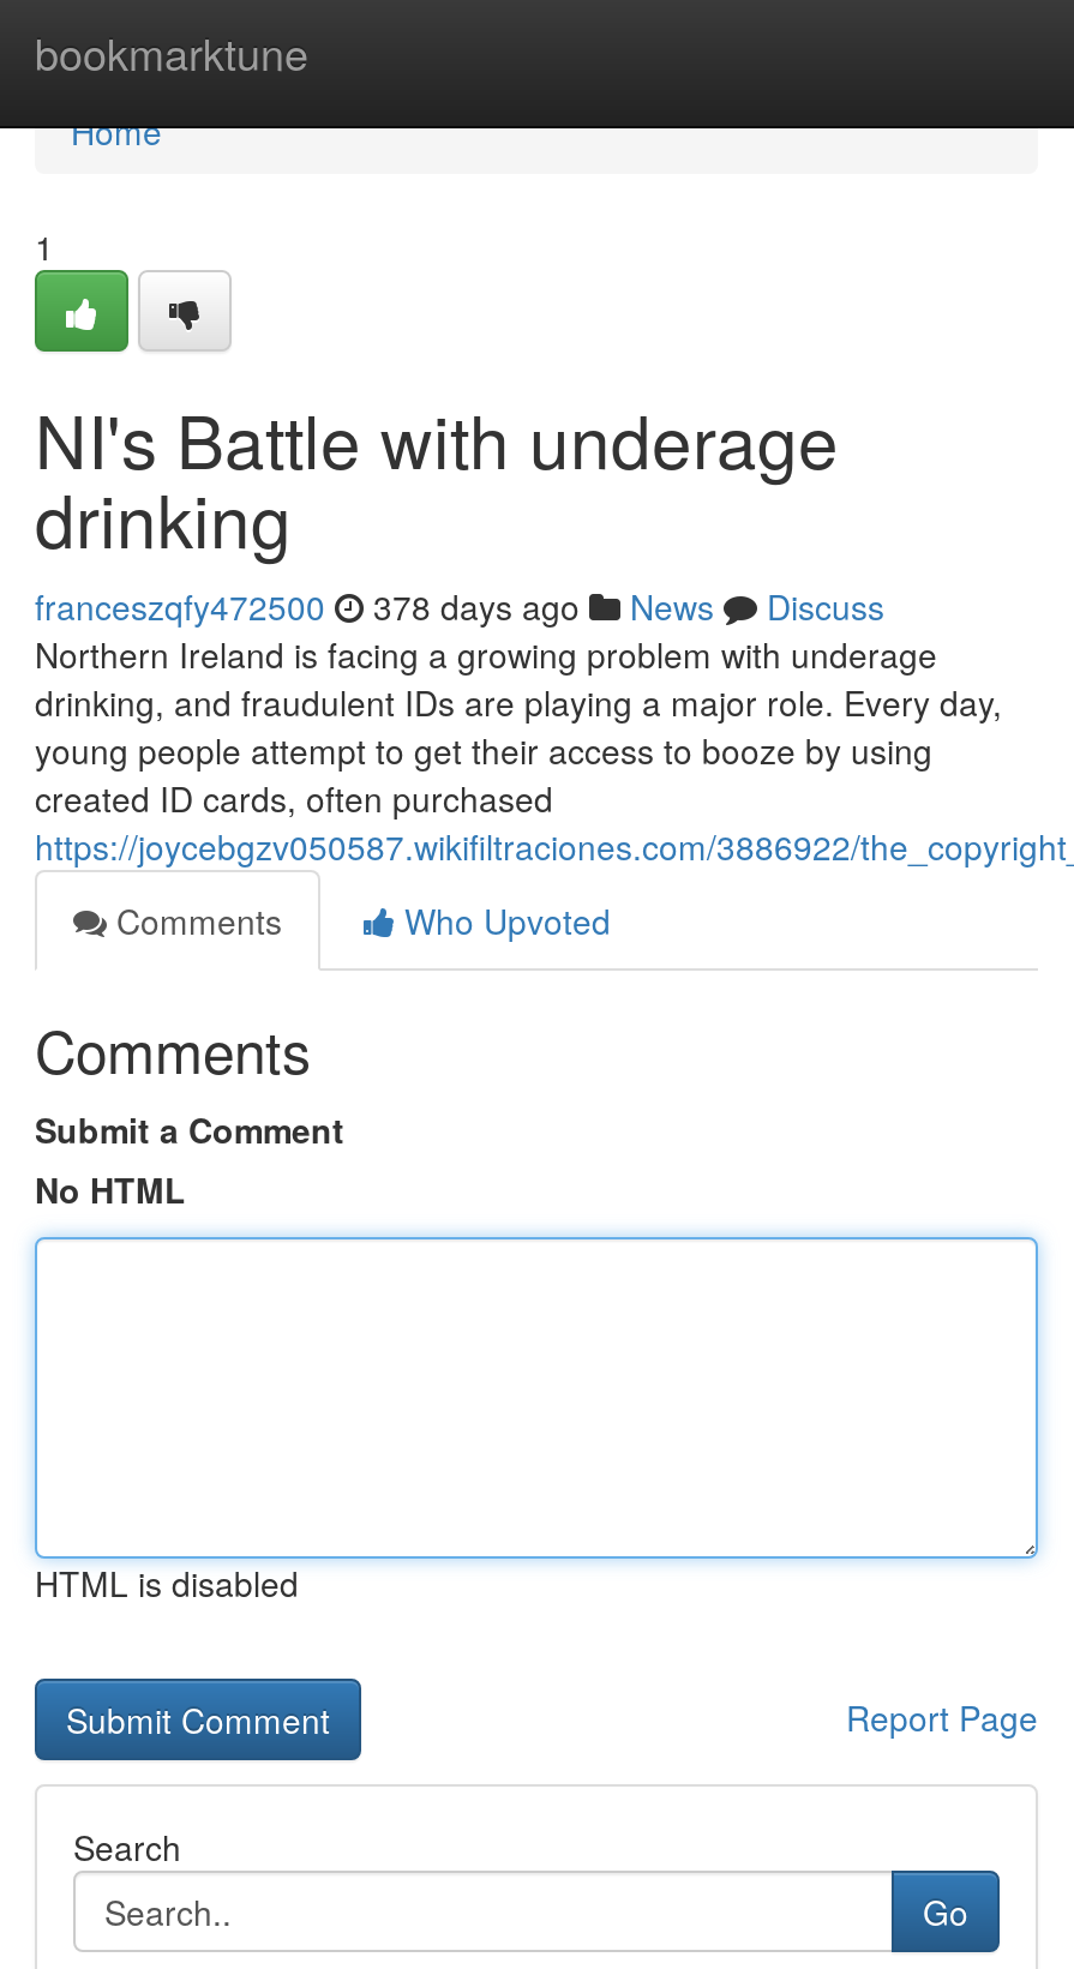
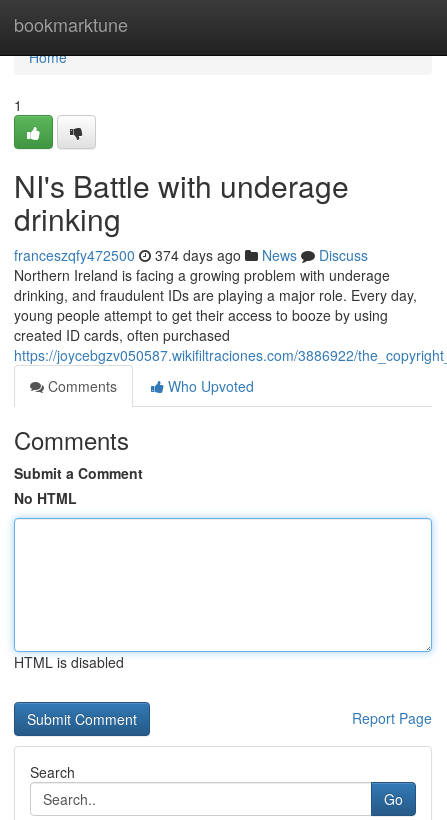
[35,582,884,630] franceszqfy472500 378 days ago News Discuss -> [14,245,368,265] franceszqfy472500 374 days ago News Discuss

